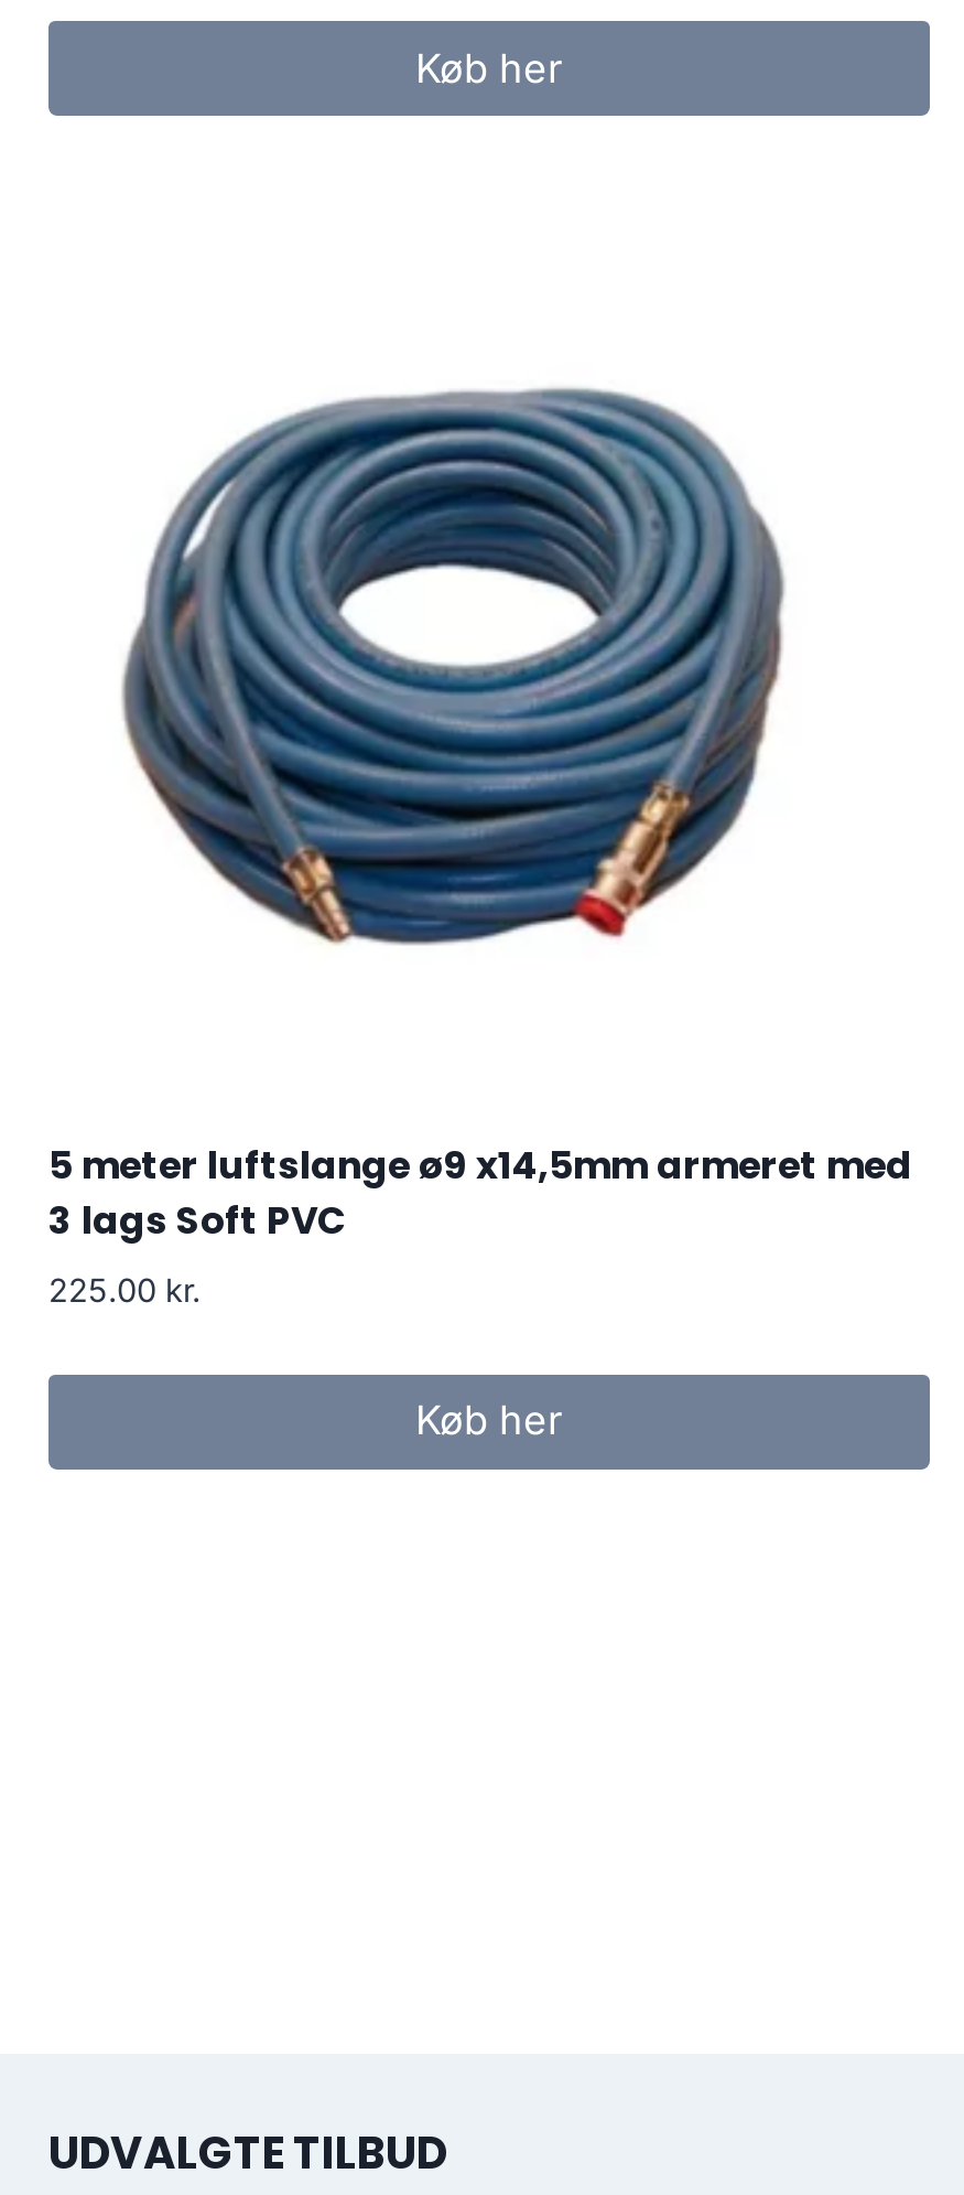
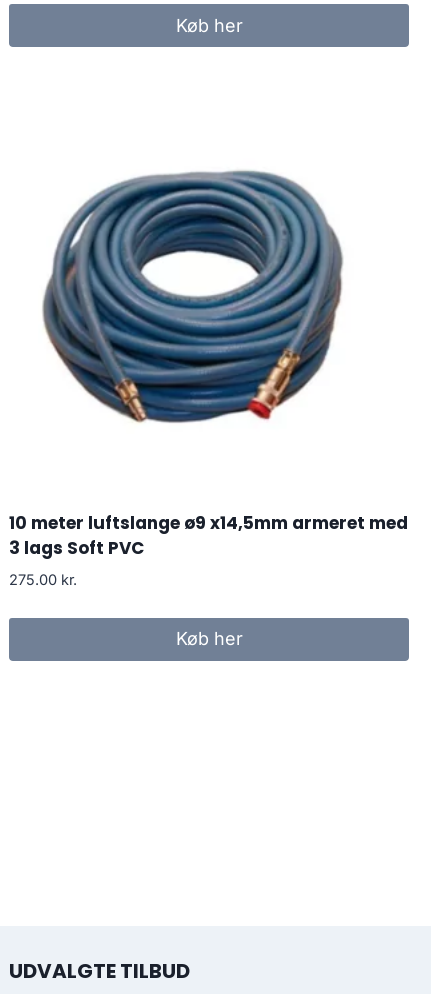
[48,1138,912,1191] 5 meter luftslange ø9 x14,5mm armeret med -> [9,511,408,535] 10 meter luftslange ø9 x14,5mm armeret med
[48,1270,201,1310] 225.00 kr. -> [9,571,77,589] 275.00 kr.

